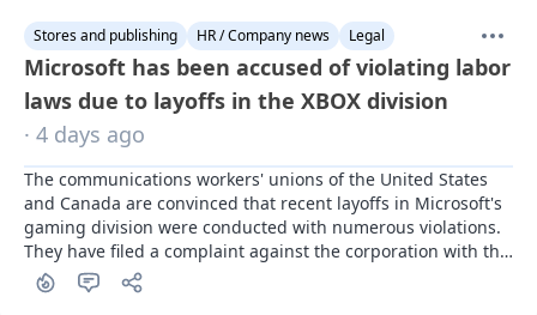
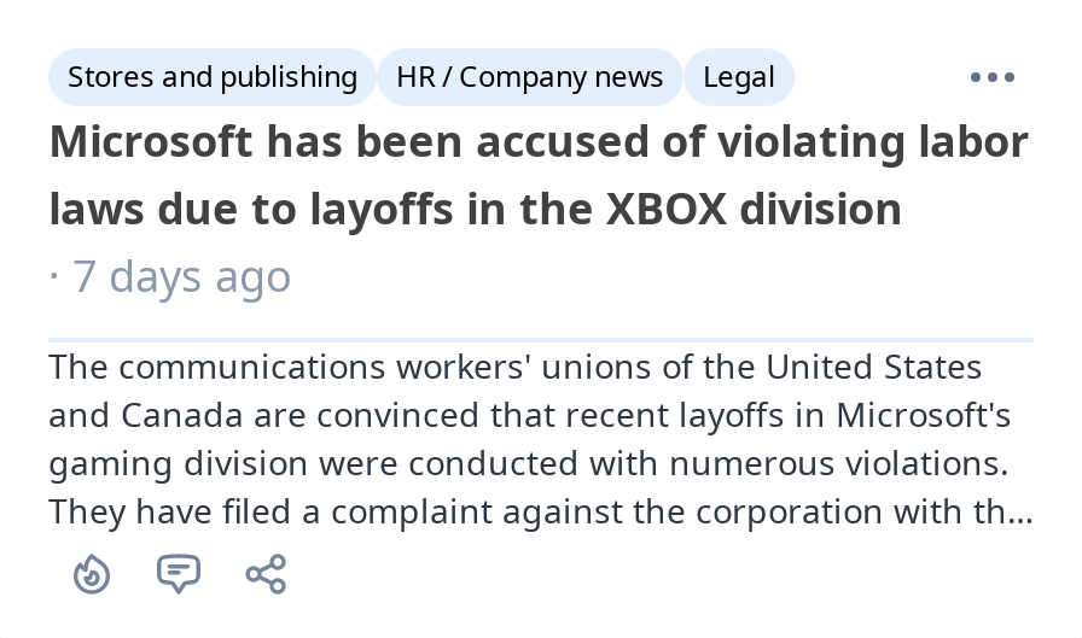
[24,120,145,149] · 4 days ago -> [48,245,292,303] · 7 days ago

